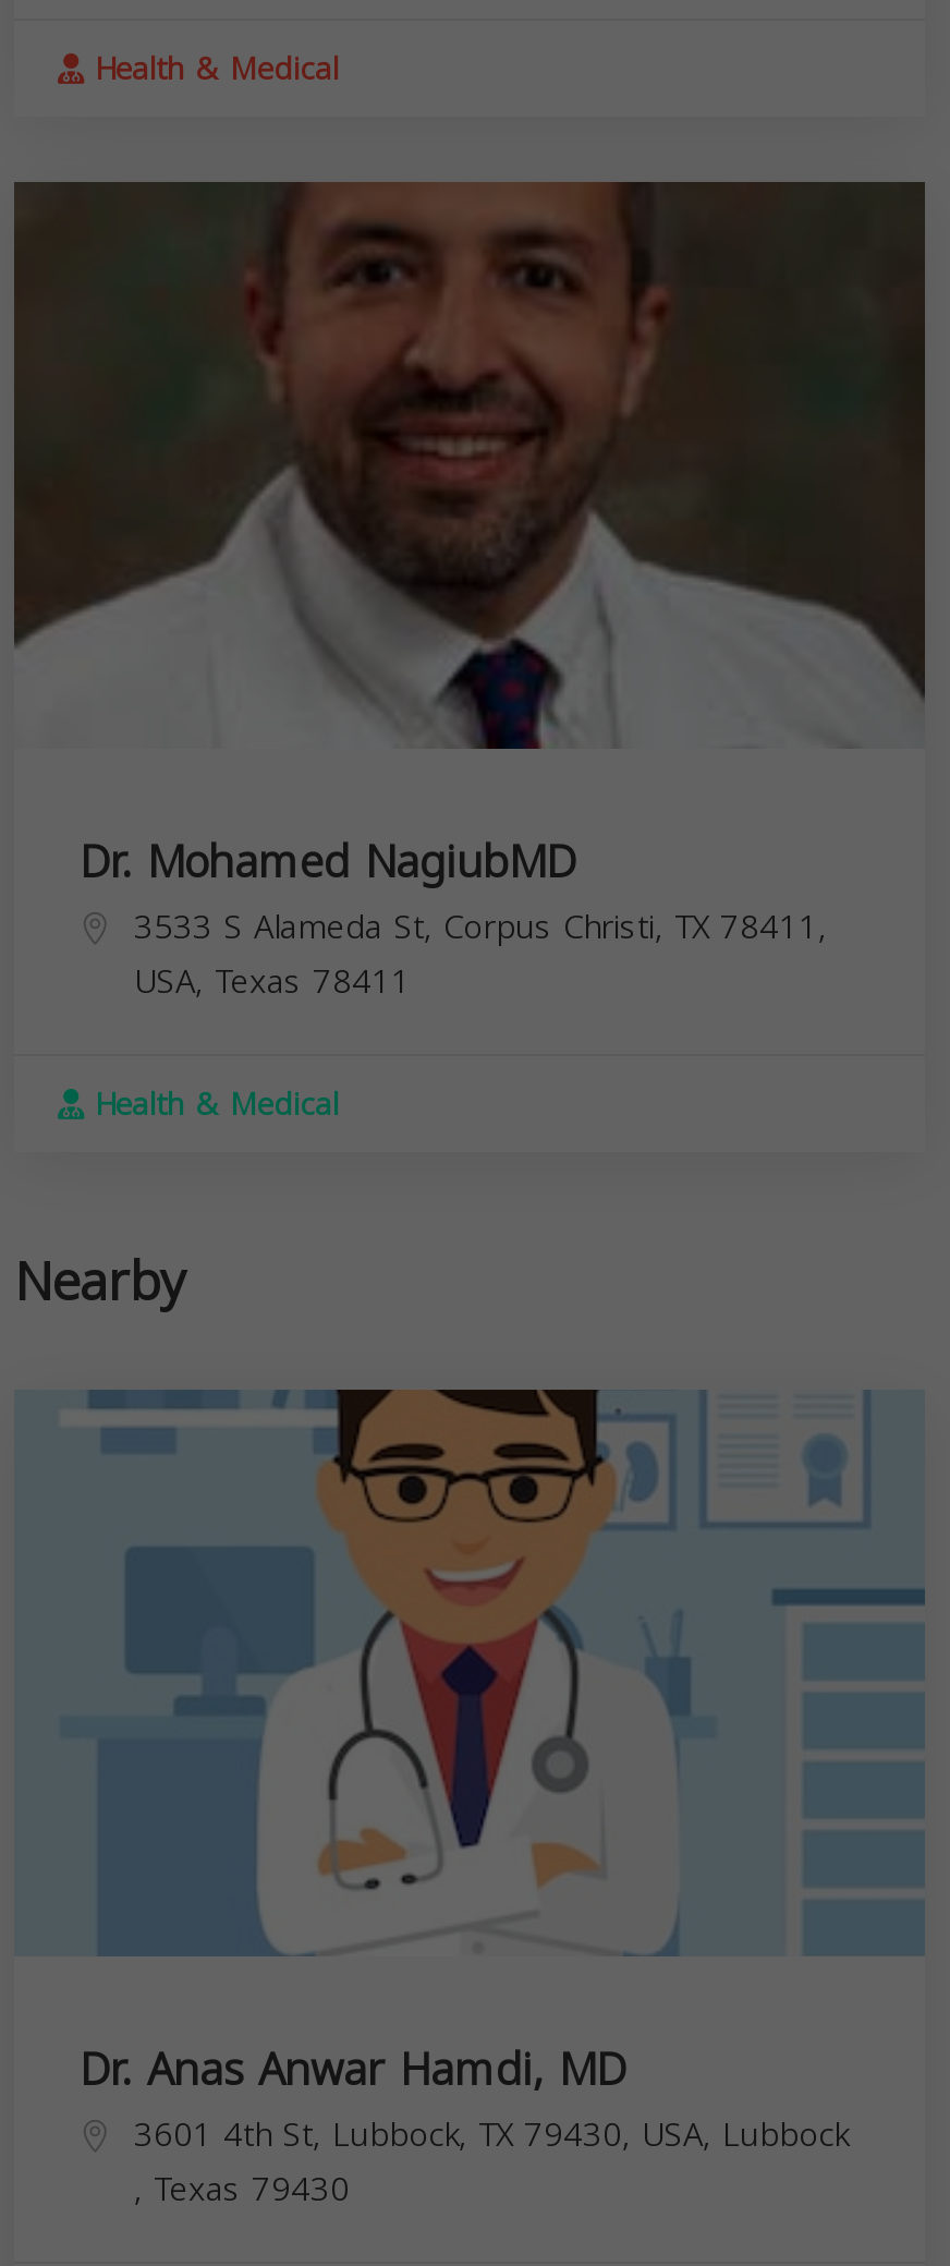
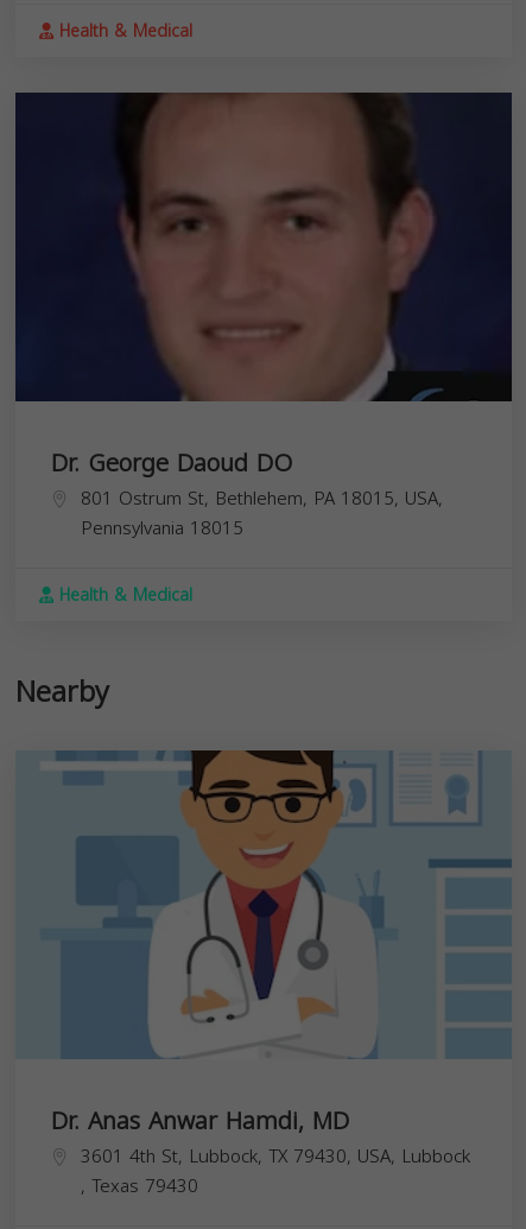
[12,182,927,1011] [image] | Dr. Mohamed NagiubMD | 3533 S Alameda St, Corpus Christi, TX 78411, | USA, Texas 78411 -> [14,93,513,544] [image] | Dr. George Daoud DO | 801 Ostrum St, Bethlehem, PA 18015, USA, | Pennsylvania 18015

